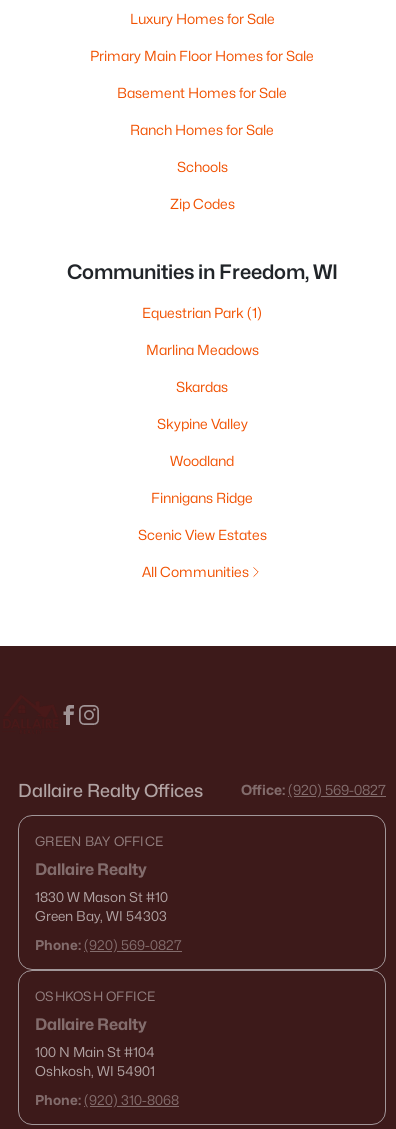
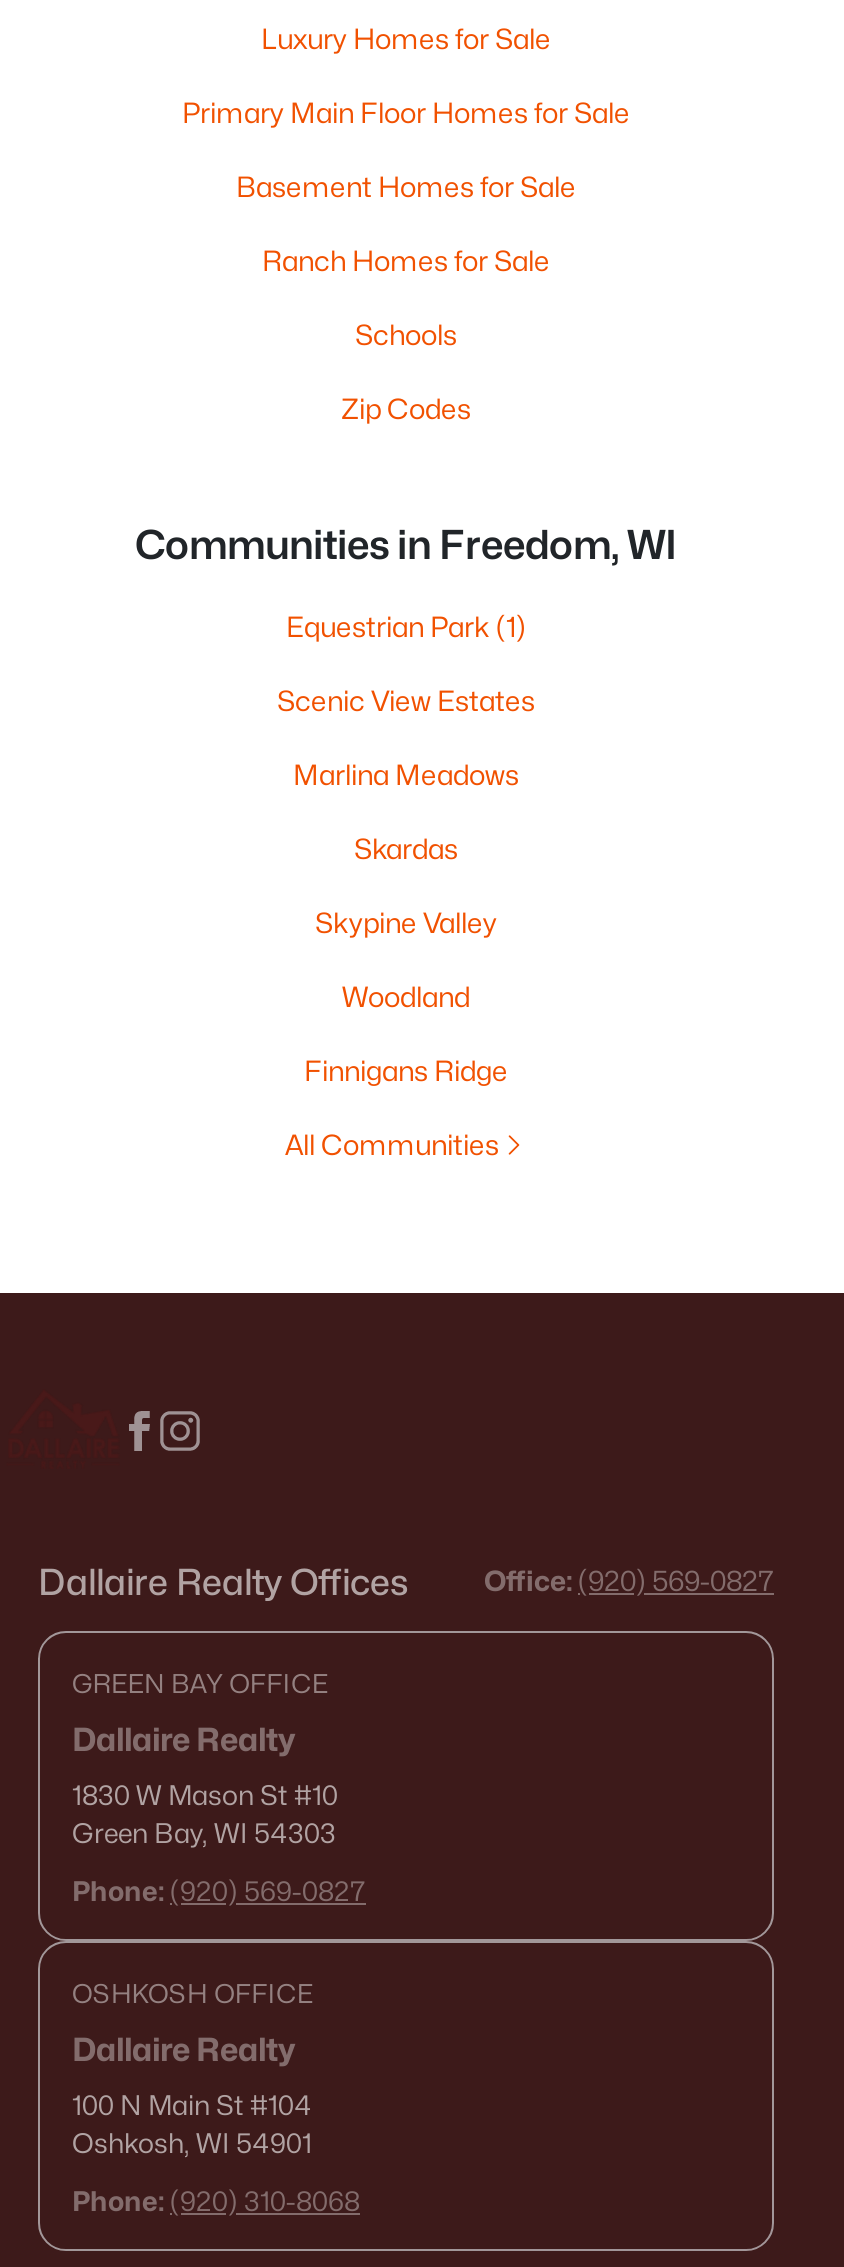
moved [145,341,258,506] -> [293,757,519,1087]: Marlina Meadows | Skardas | Skypine Valley | Woodland | Finnigans Ridge
moved [137,526,266,543] -> [277,683,535,717]: Scenic View Estates

